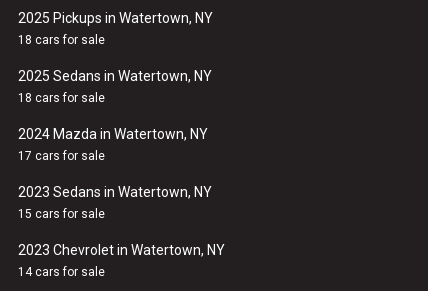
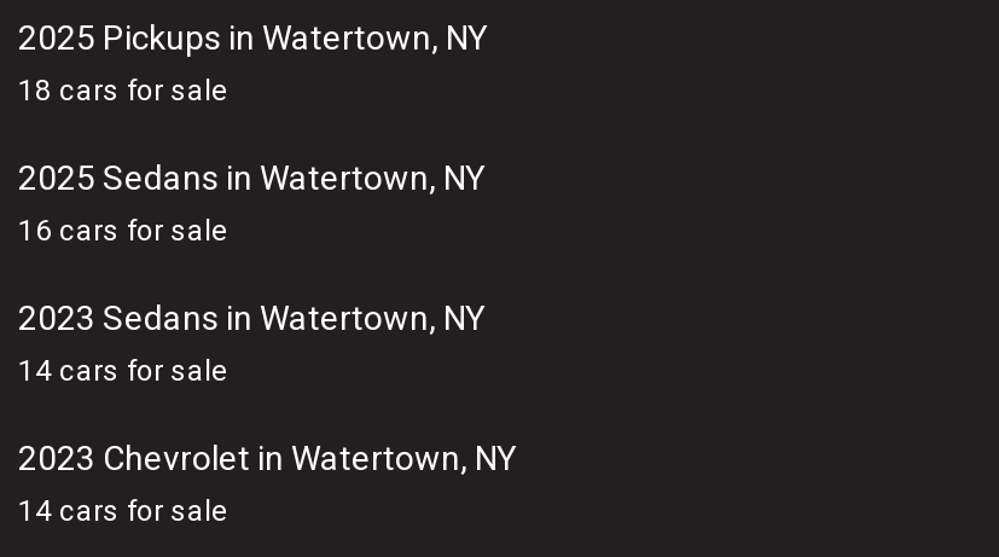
[18,91,208,163] 18 cars for sale | 2024 Mazda in Watertown, NY | 17 cars for sale -> [18,214,228,248] 16 cars for sale
[18,207,105,221] 15 cars for sale -> [18,354,228,388] 14 cars for sale

